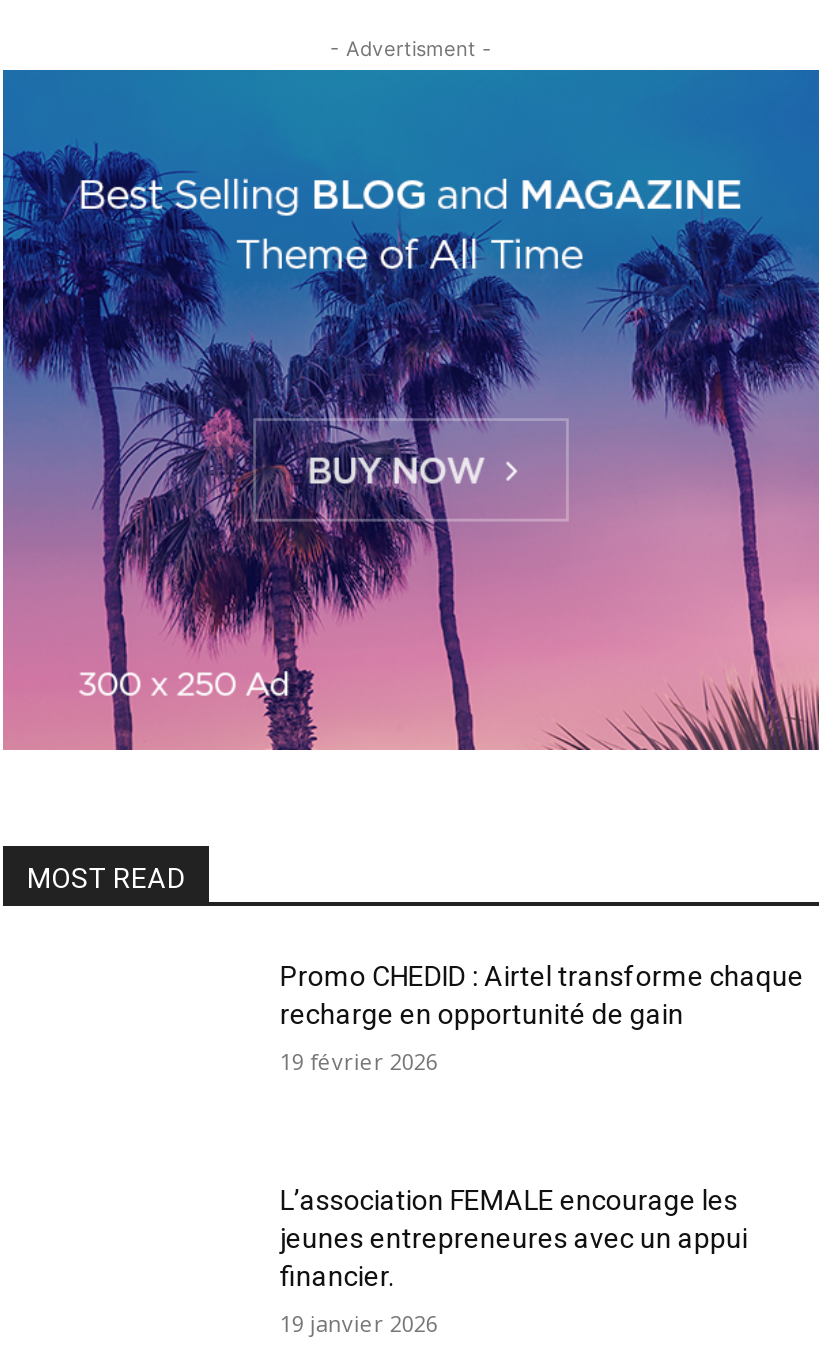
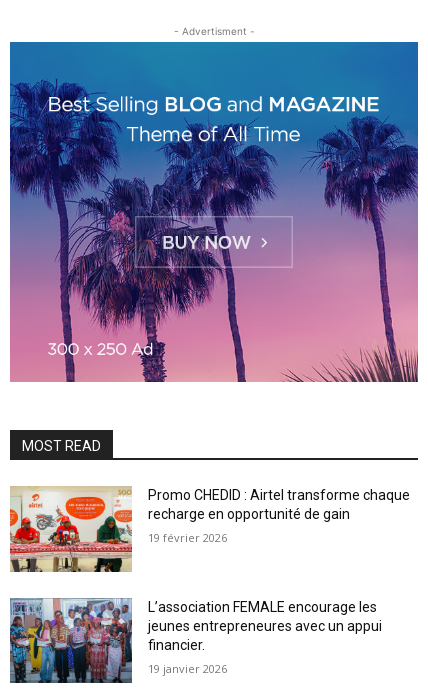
none -> [9,485,133,573] [image]
none -> [9,597,133,684] [image]

